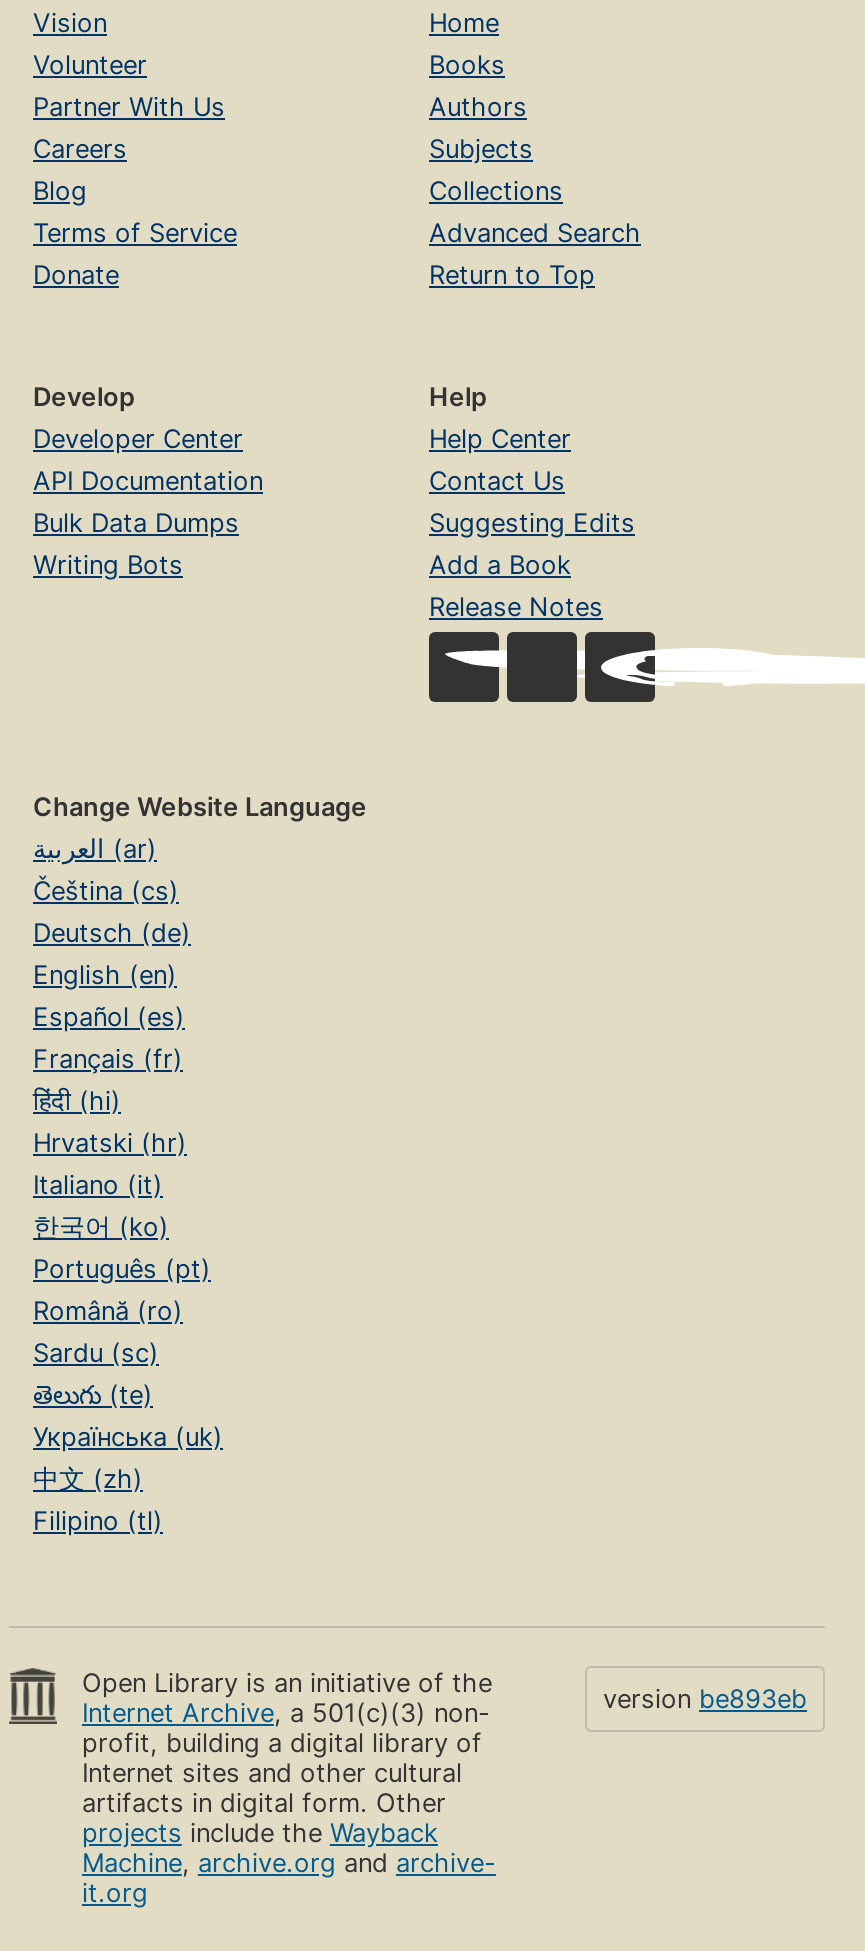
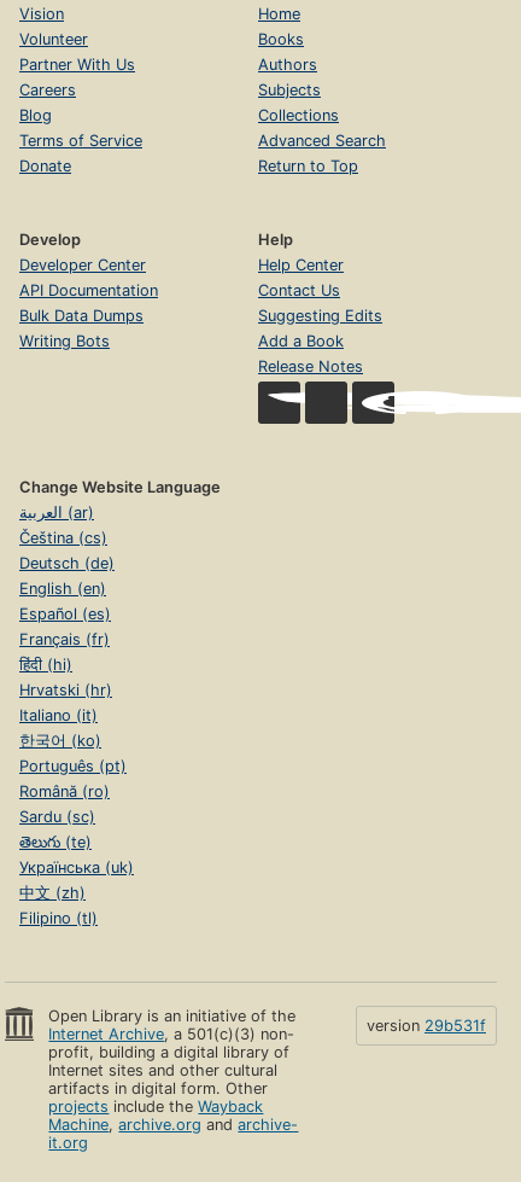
[603,1685,807,1715] version be893eb -> [367,1017,486,1035] version 29b531f

